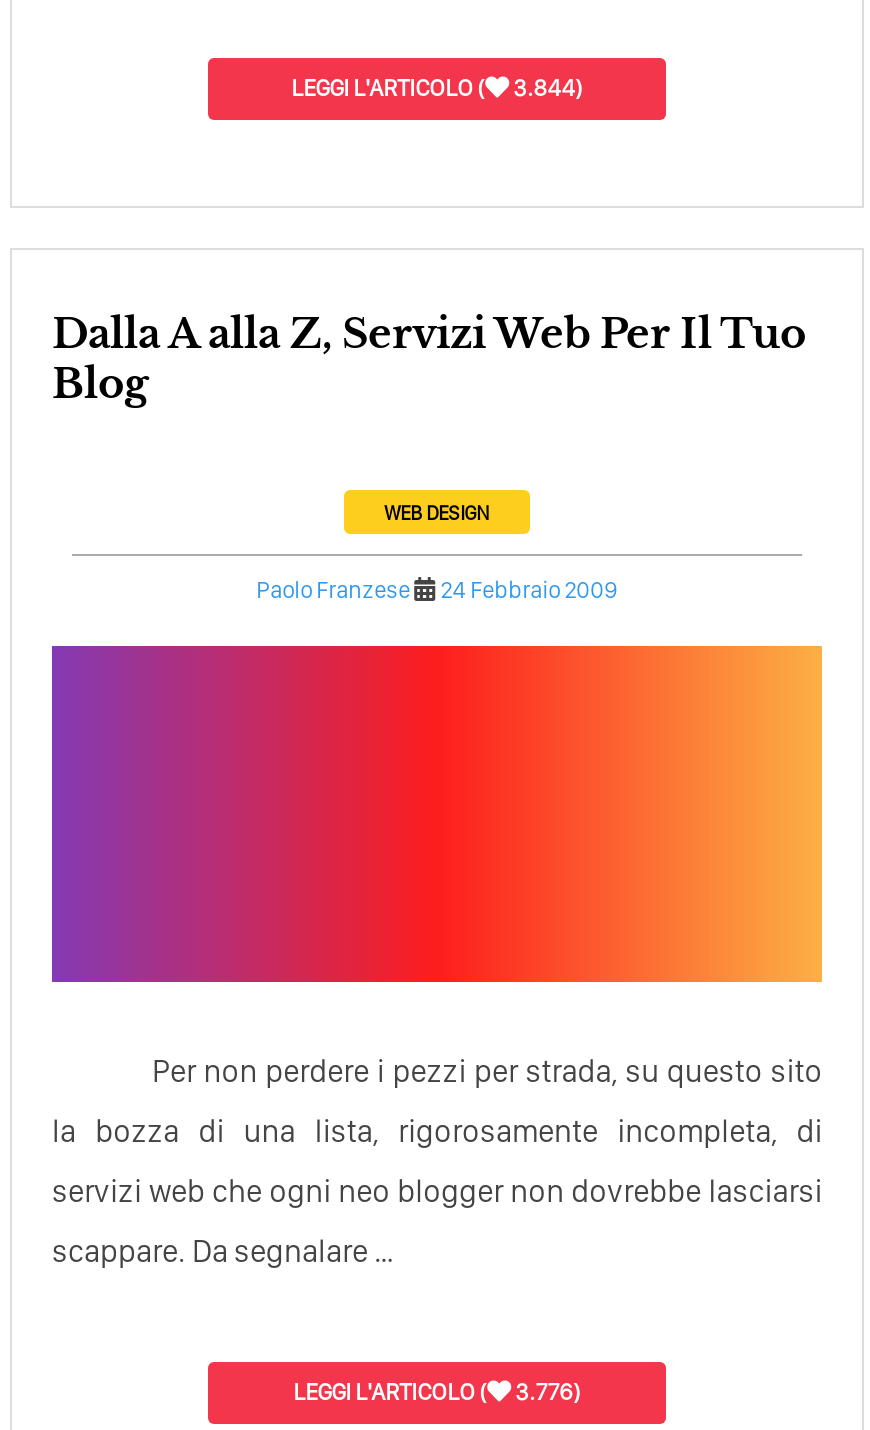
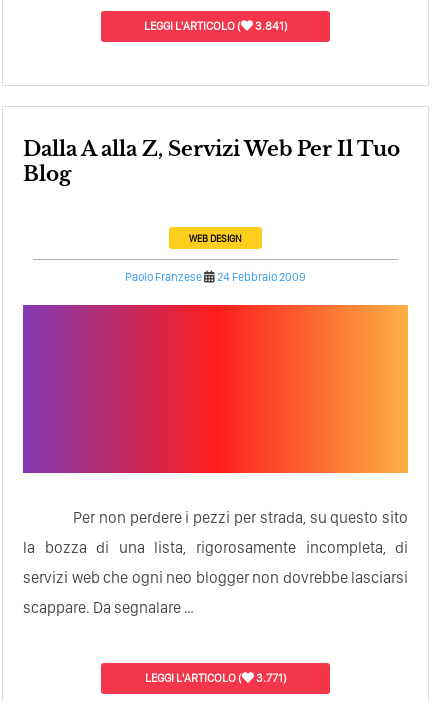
[291,73,583,101] LEGGI L'ARTICOLO ( 3.844) -> [144,18,288,32] LEGGI L'ARTICOLO ( 3.841)
[293,1377,581,1405] LEGGI L'ARTICOLO ( 3.776) -> [145,670,287,684] LEGGI L'ARTICOLO ( 3.771)

